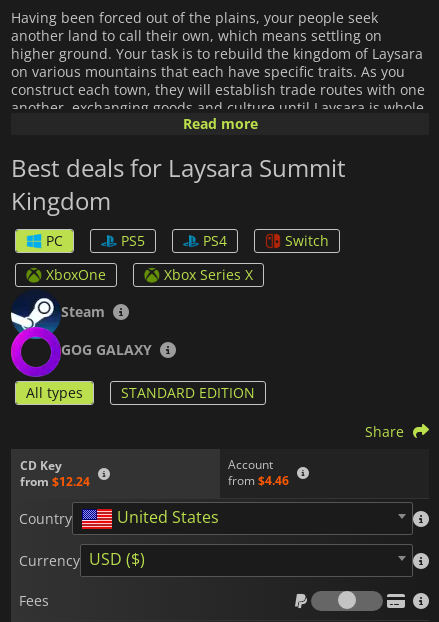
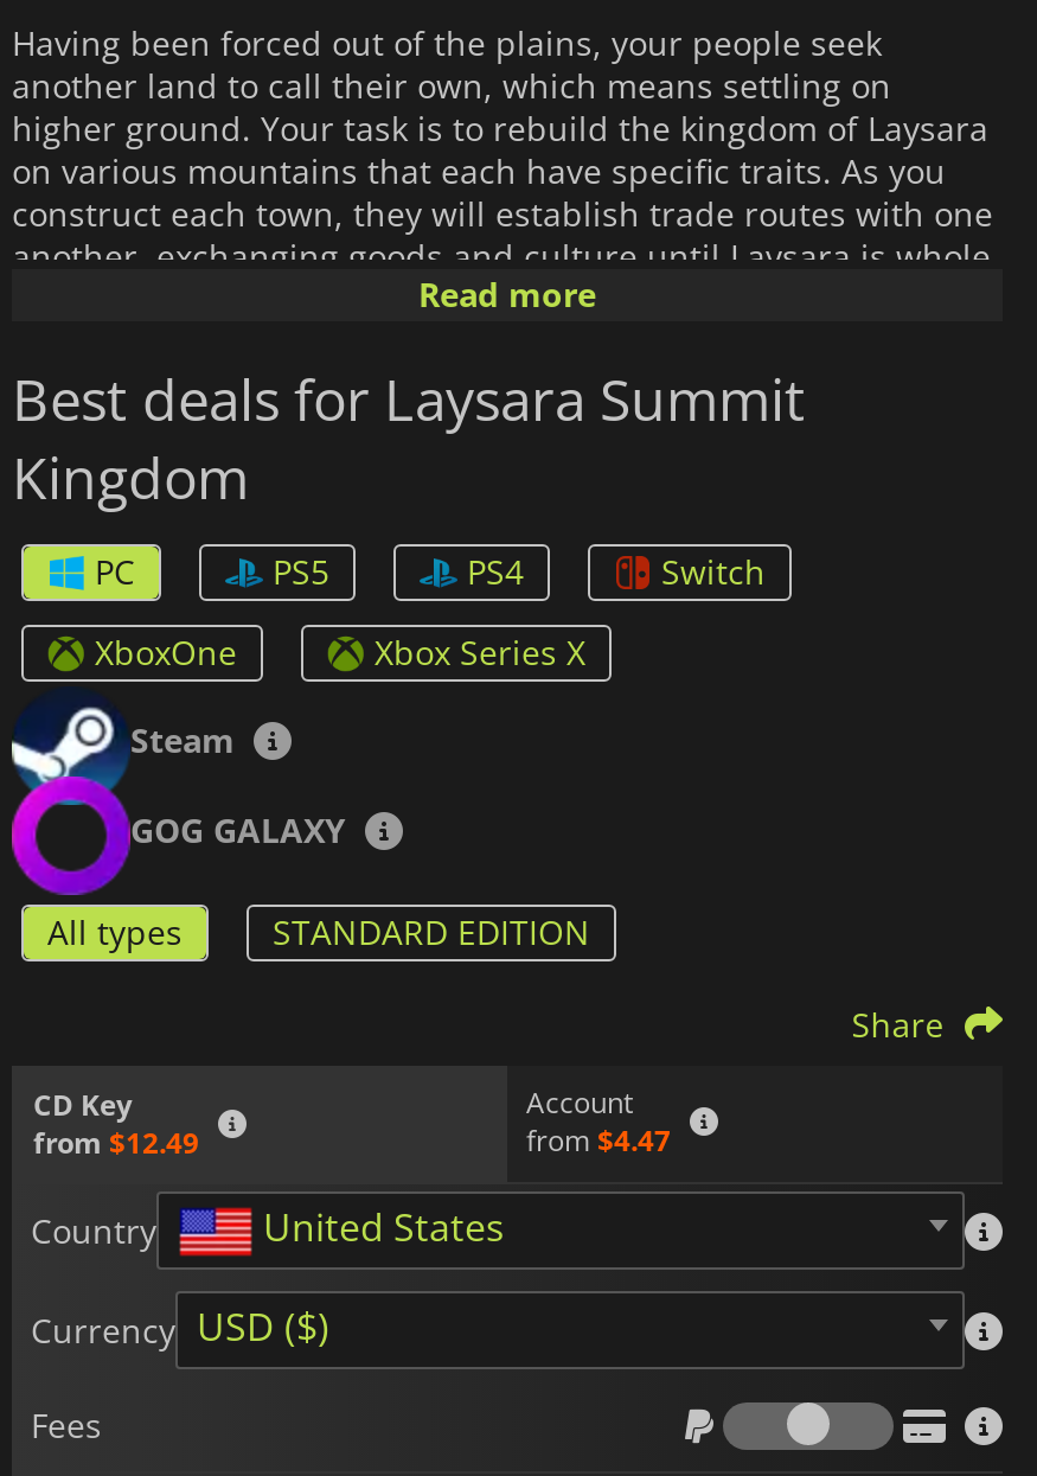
[20,473,90,490] from $12.24 -> [33,1122,199,1162] from $12.49
[228,472,289,489] from $4.46 -> [526,1121,671,1161] from $4.47

